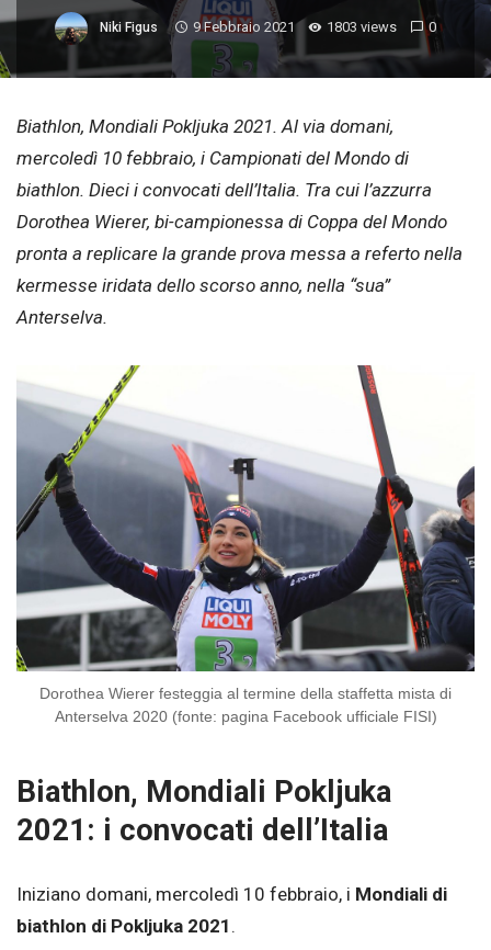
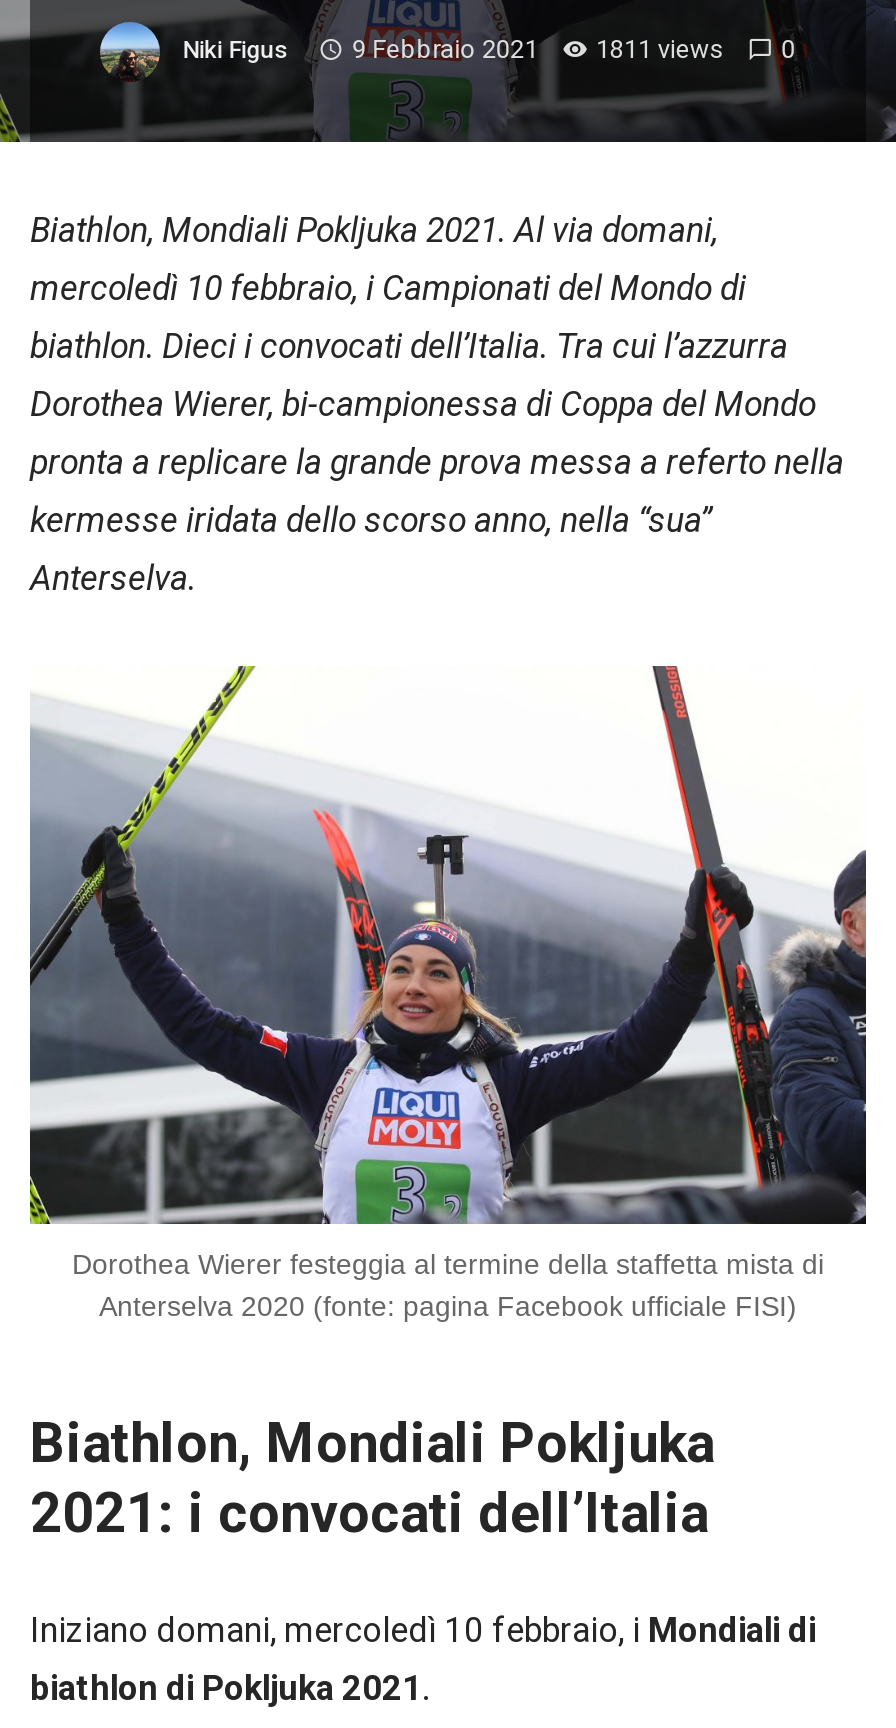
[193,19,436,36] 9 Febbraio 2021 1803 views 0 -> [352,35,796,65] 9 Febbraio 2021 1811 views 0

